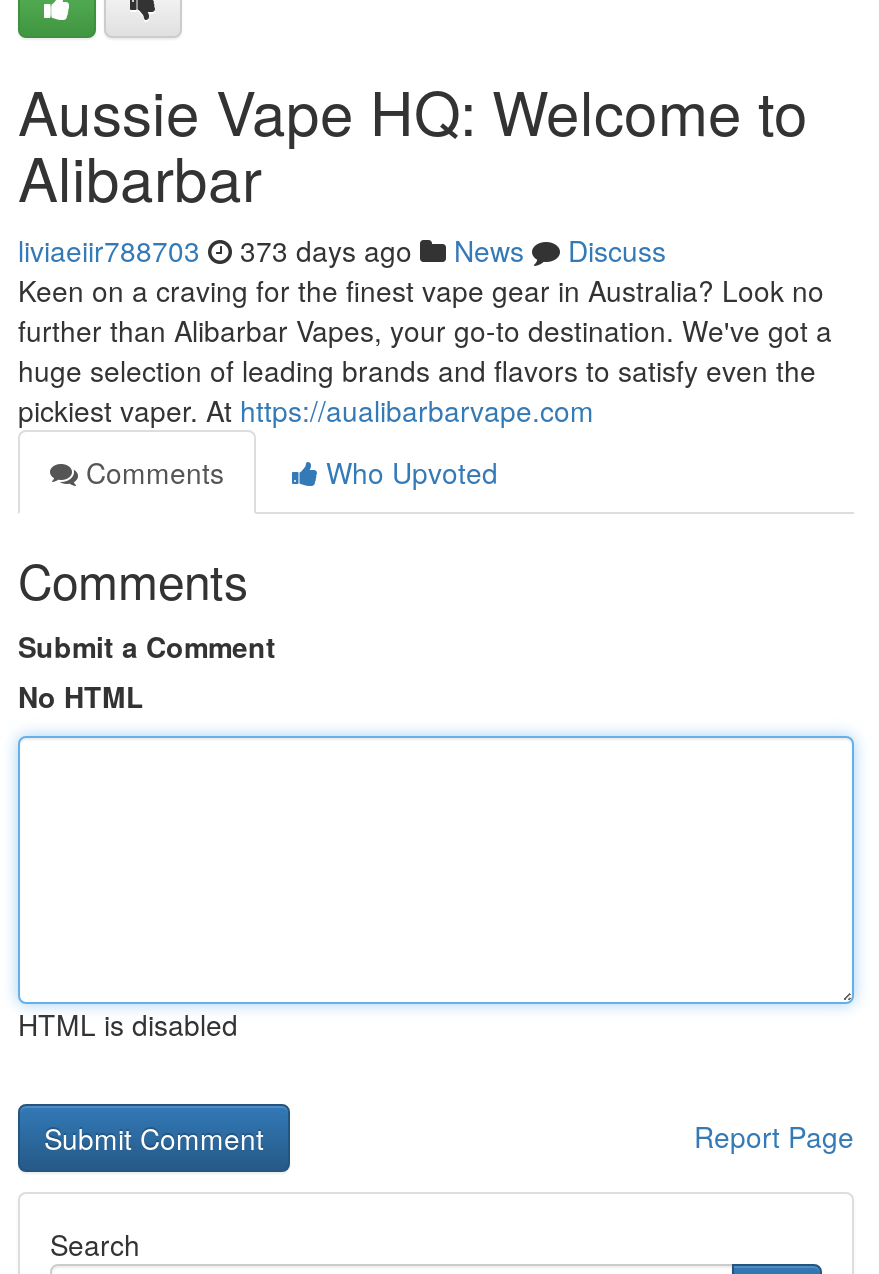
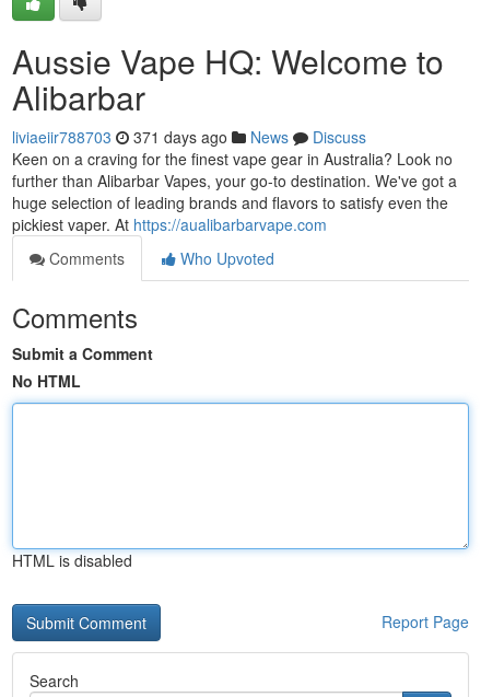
[18,230,666,270] liviaeiir788703 373 days ago News Discuss -> [12,126,366,148] liviaeiir788703 371 days ago News Discuss

